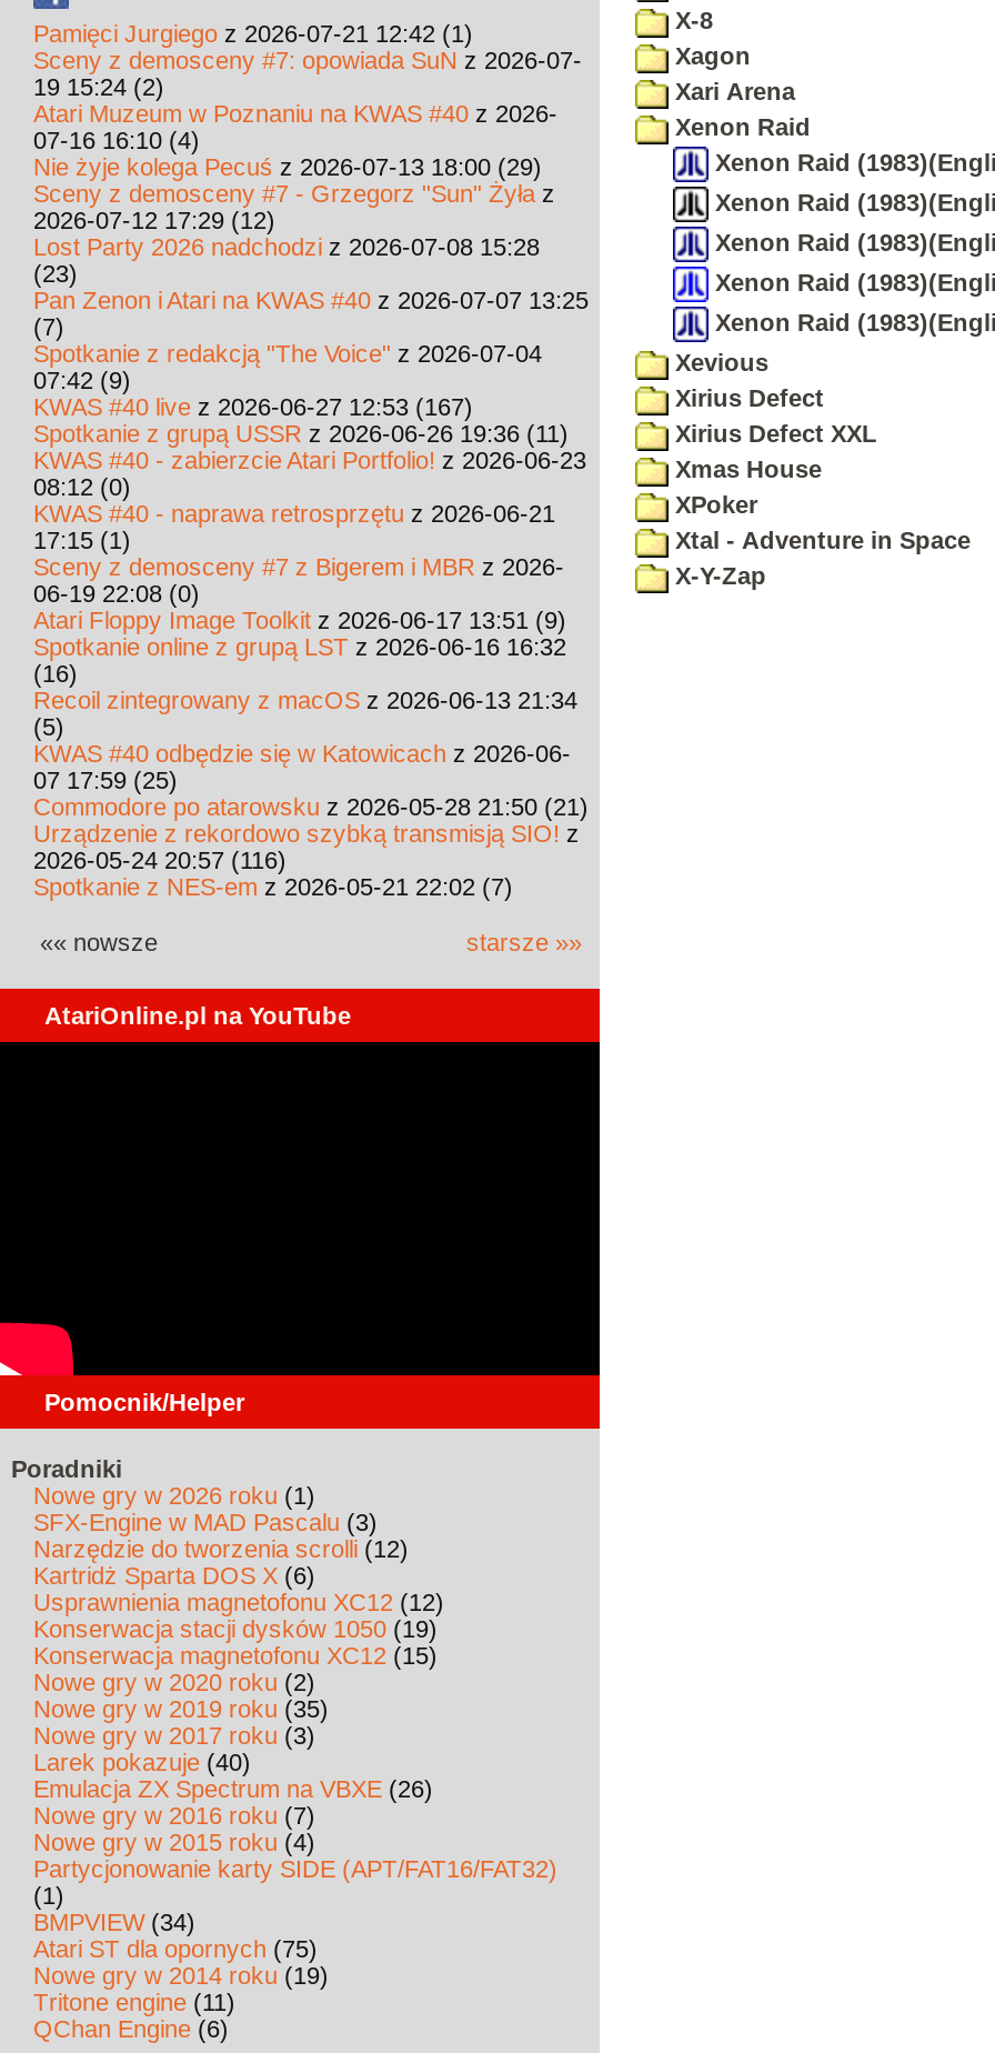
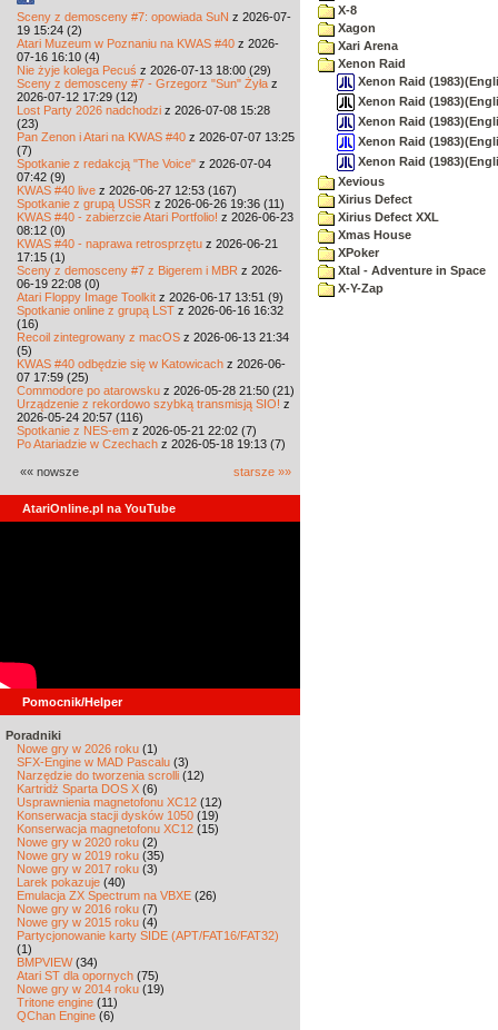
[33,20,473,47] Pamięci Jurgiego z 2026-07-21 12:42 (1) -> none
none -> [17,437,286,450] Po Atariadzie w Czechach z 2026-05-18 19:13 (7)

